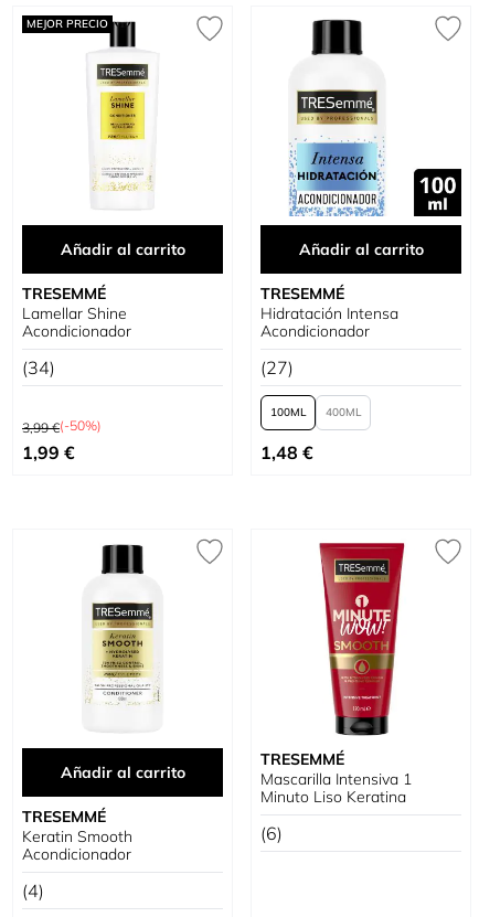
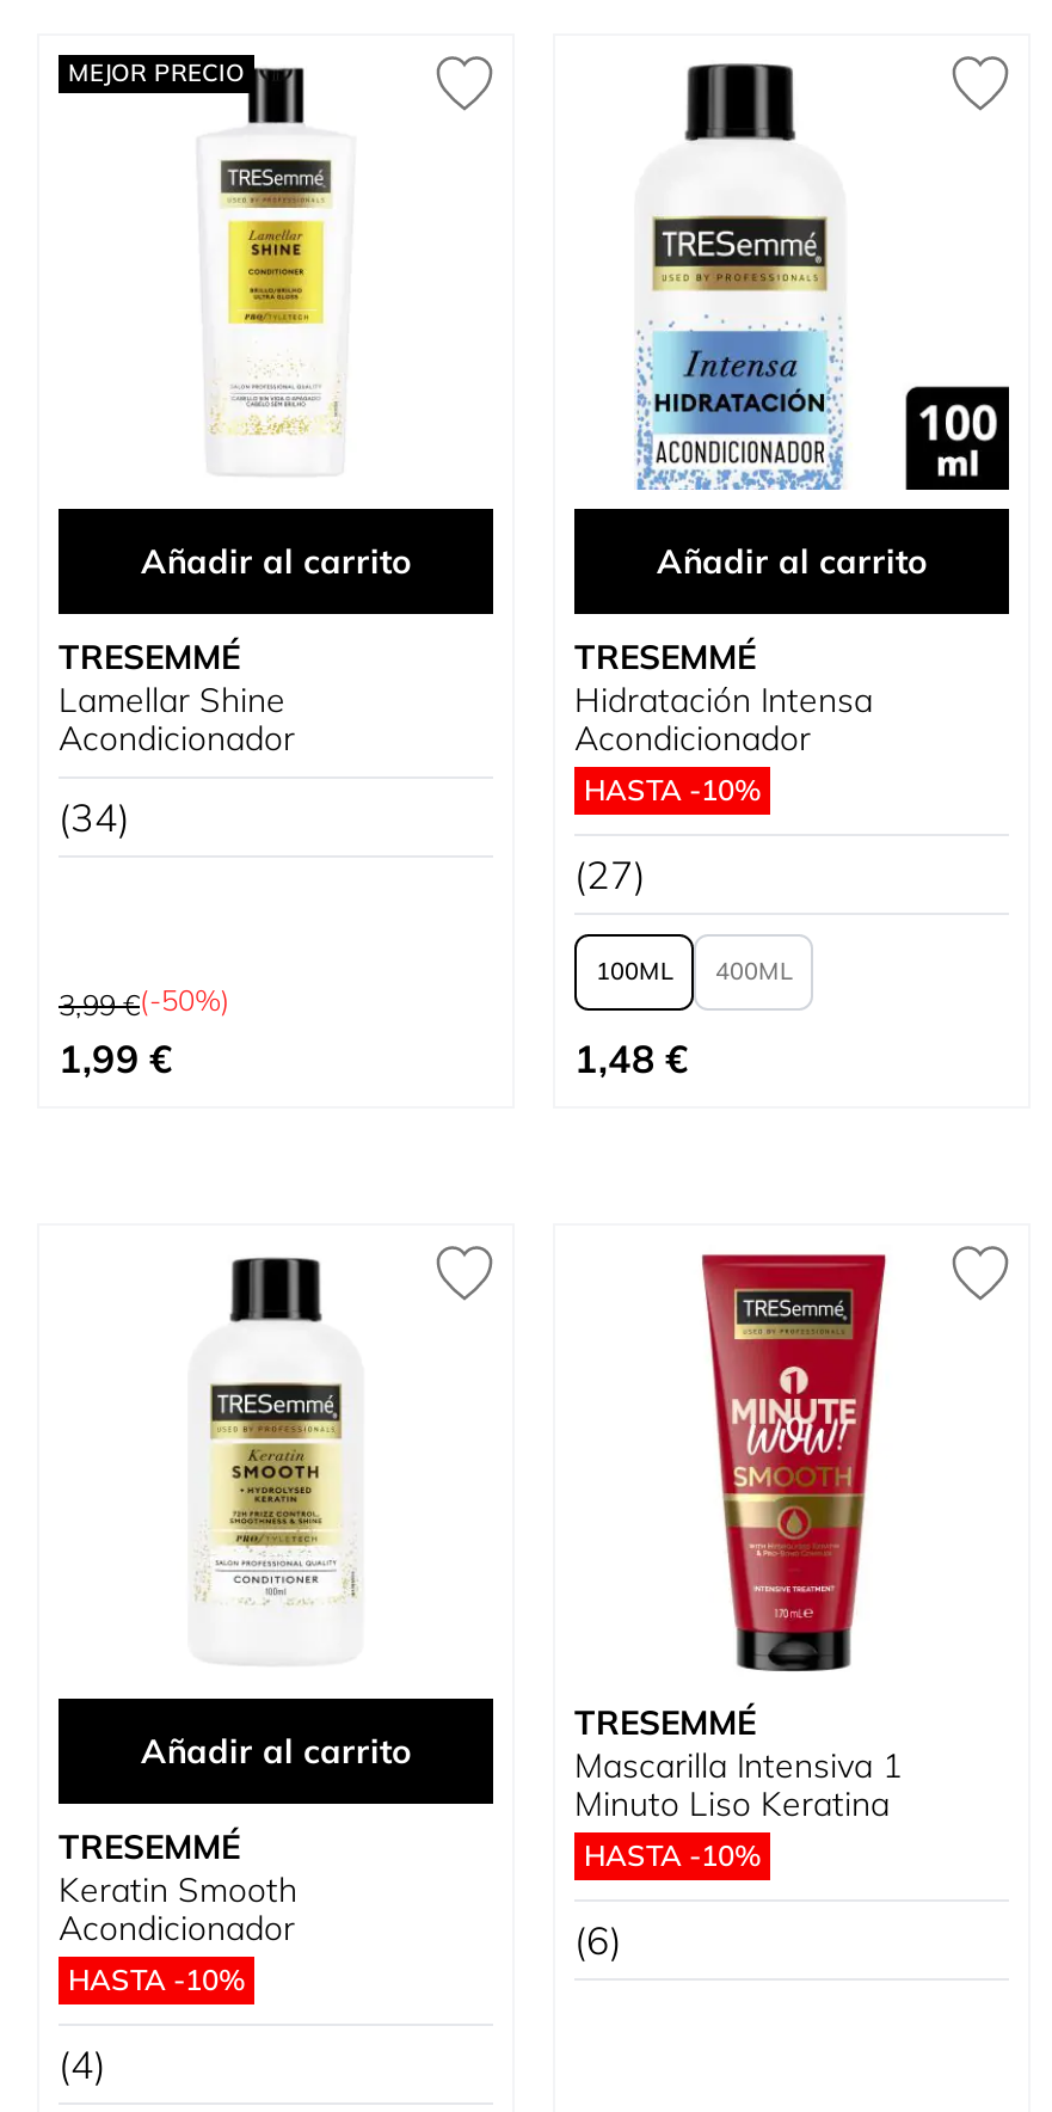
none -> [584,772,761,808] HASTA -10%
none -> [584,1837,761,1873] HASTA -10%
none -> [68,1961,245,1997] HASTA -10%

